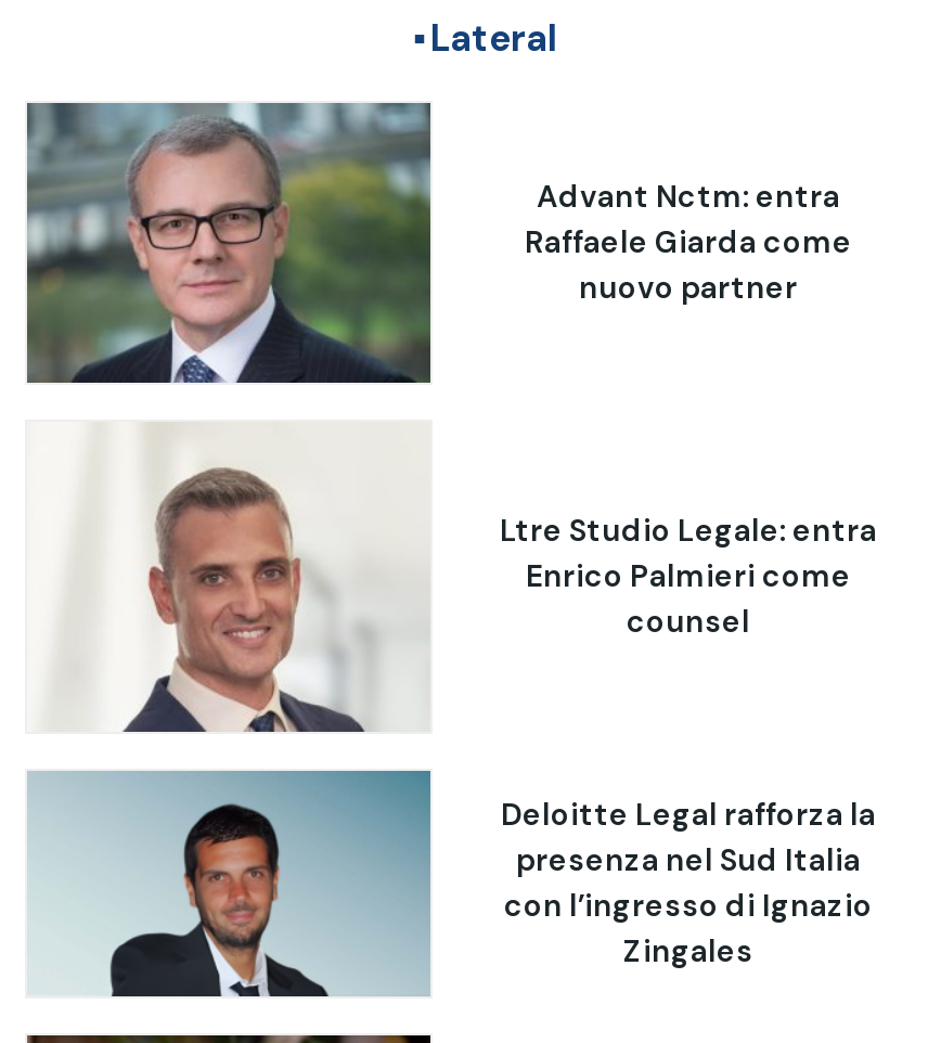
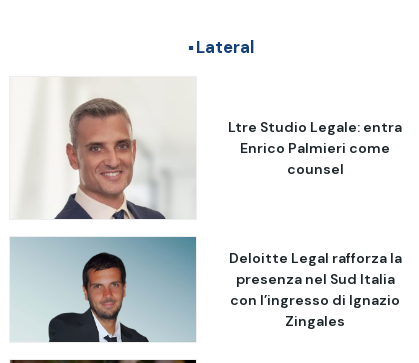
[25,100,433,386] [image] -> none
[525,177,852,307] Advant Nctm: entra | Raffaele Giarda come | nuovo partner -> none

